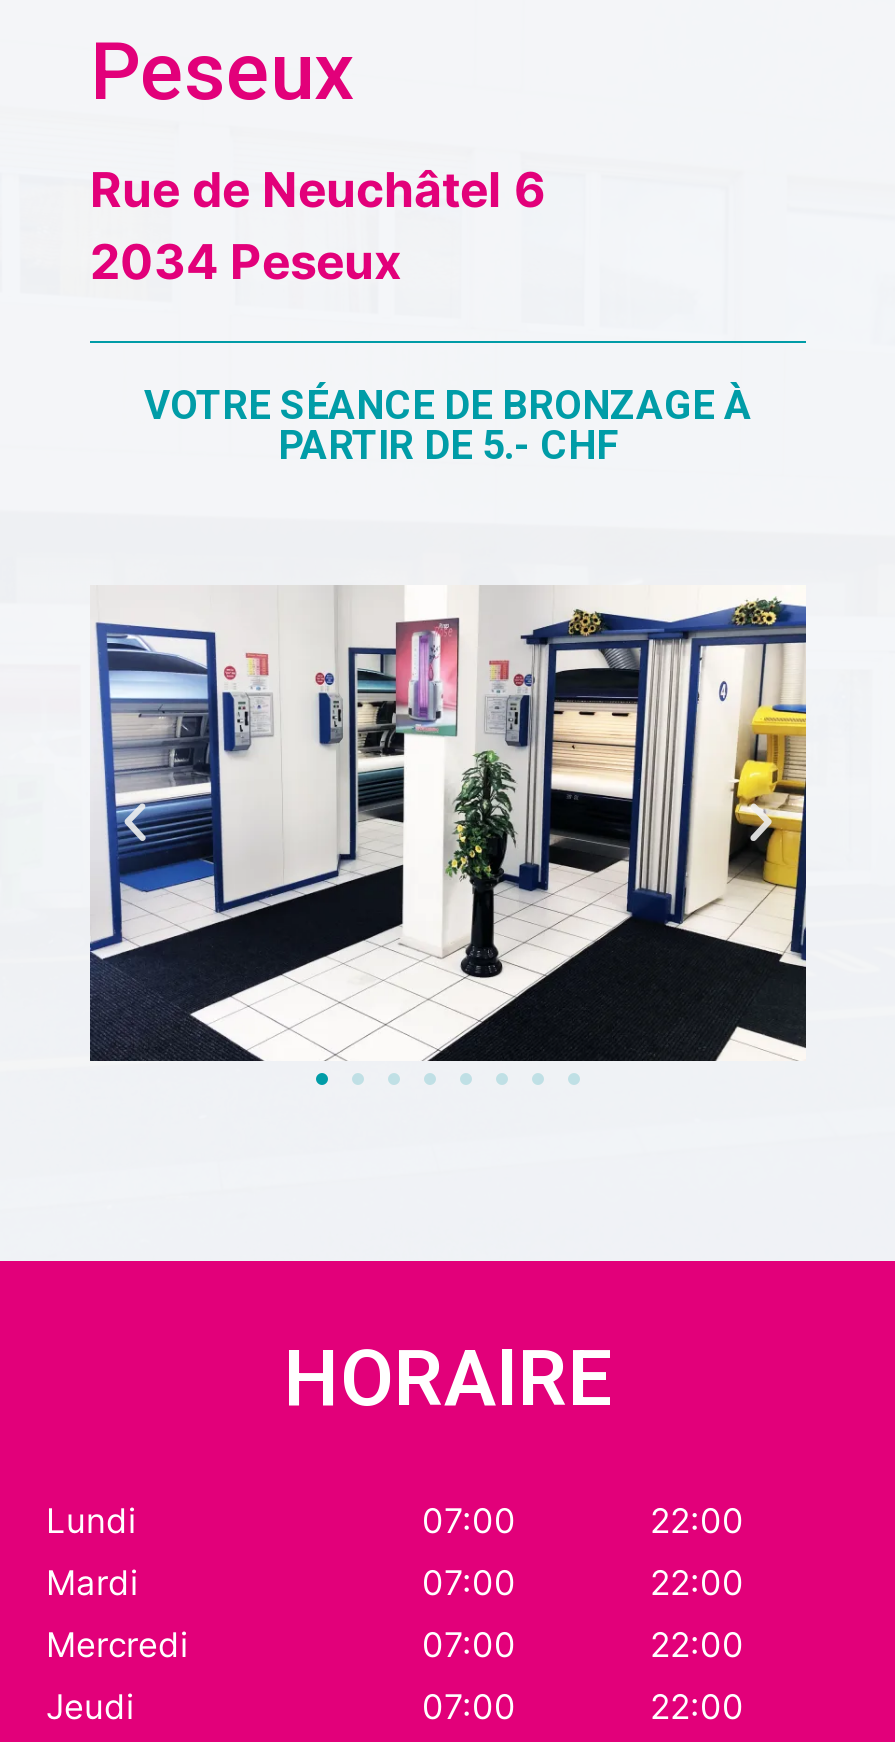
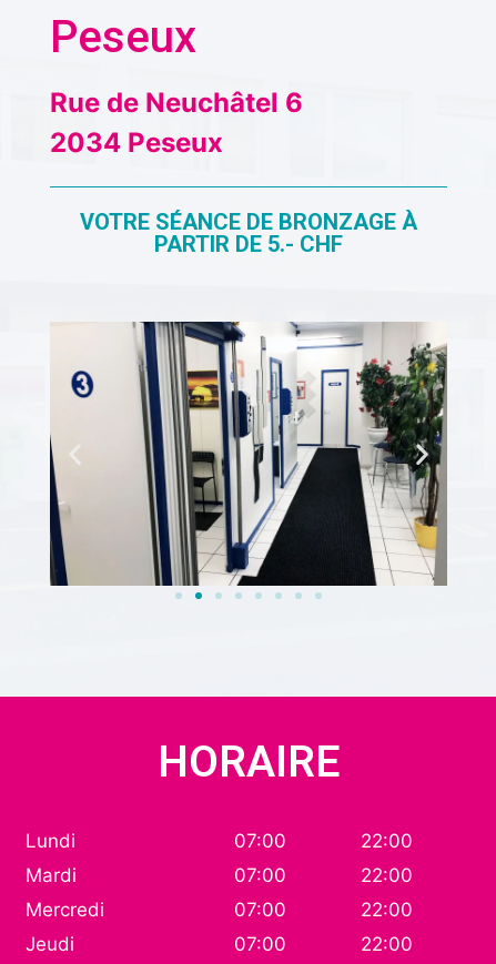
[90,585,808,1085] [image] -> [49,321,448,600] [image]

